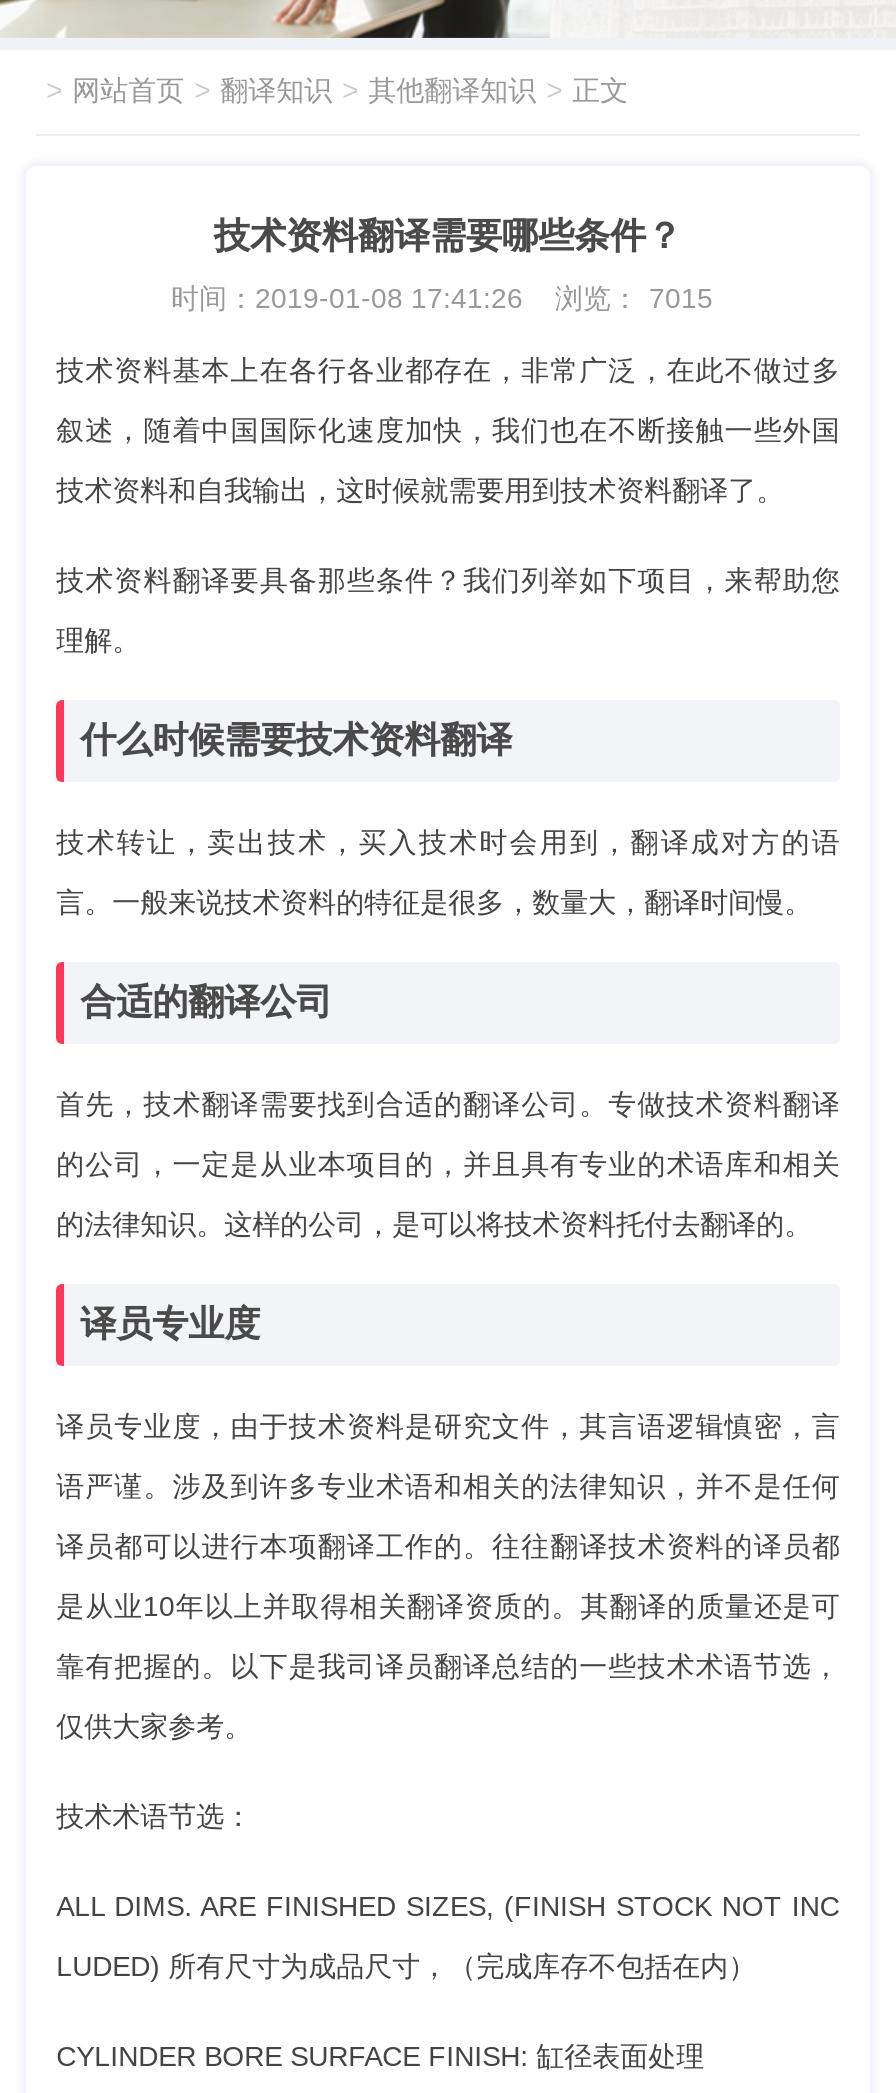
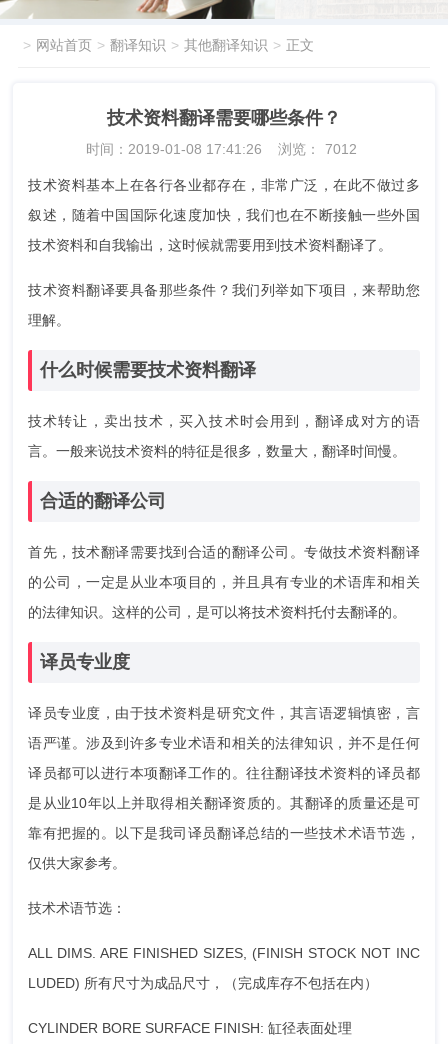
[171,281,713,313] 时间：2019-01-08 17:41:26 浏览： 7015 -> [85,141,356,157] 时间：2019-01-08 17:41:26 浏览： 7012

